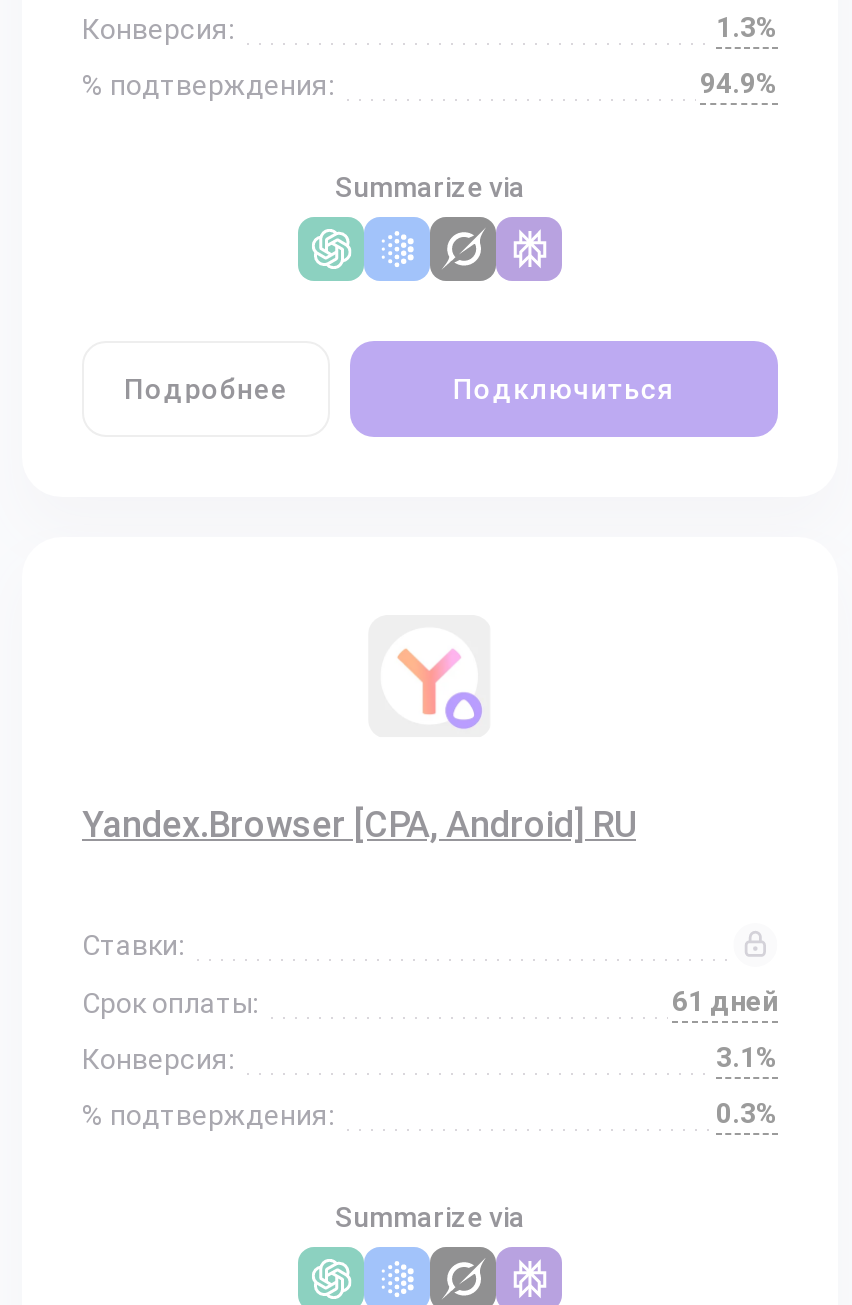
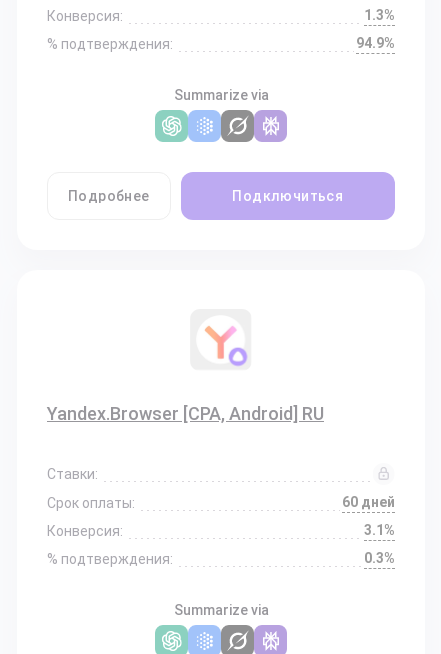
[672,985,778,1017] 61 дней -> [342,494,395,510] 60 дней

